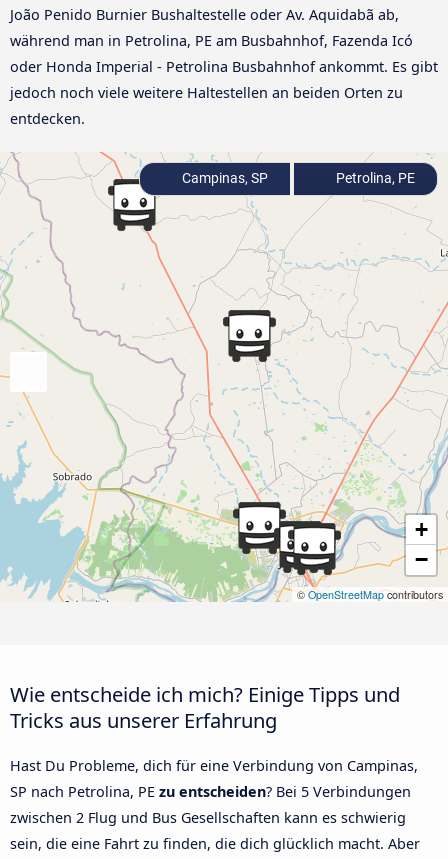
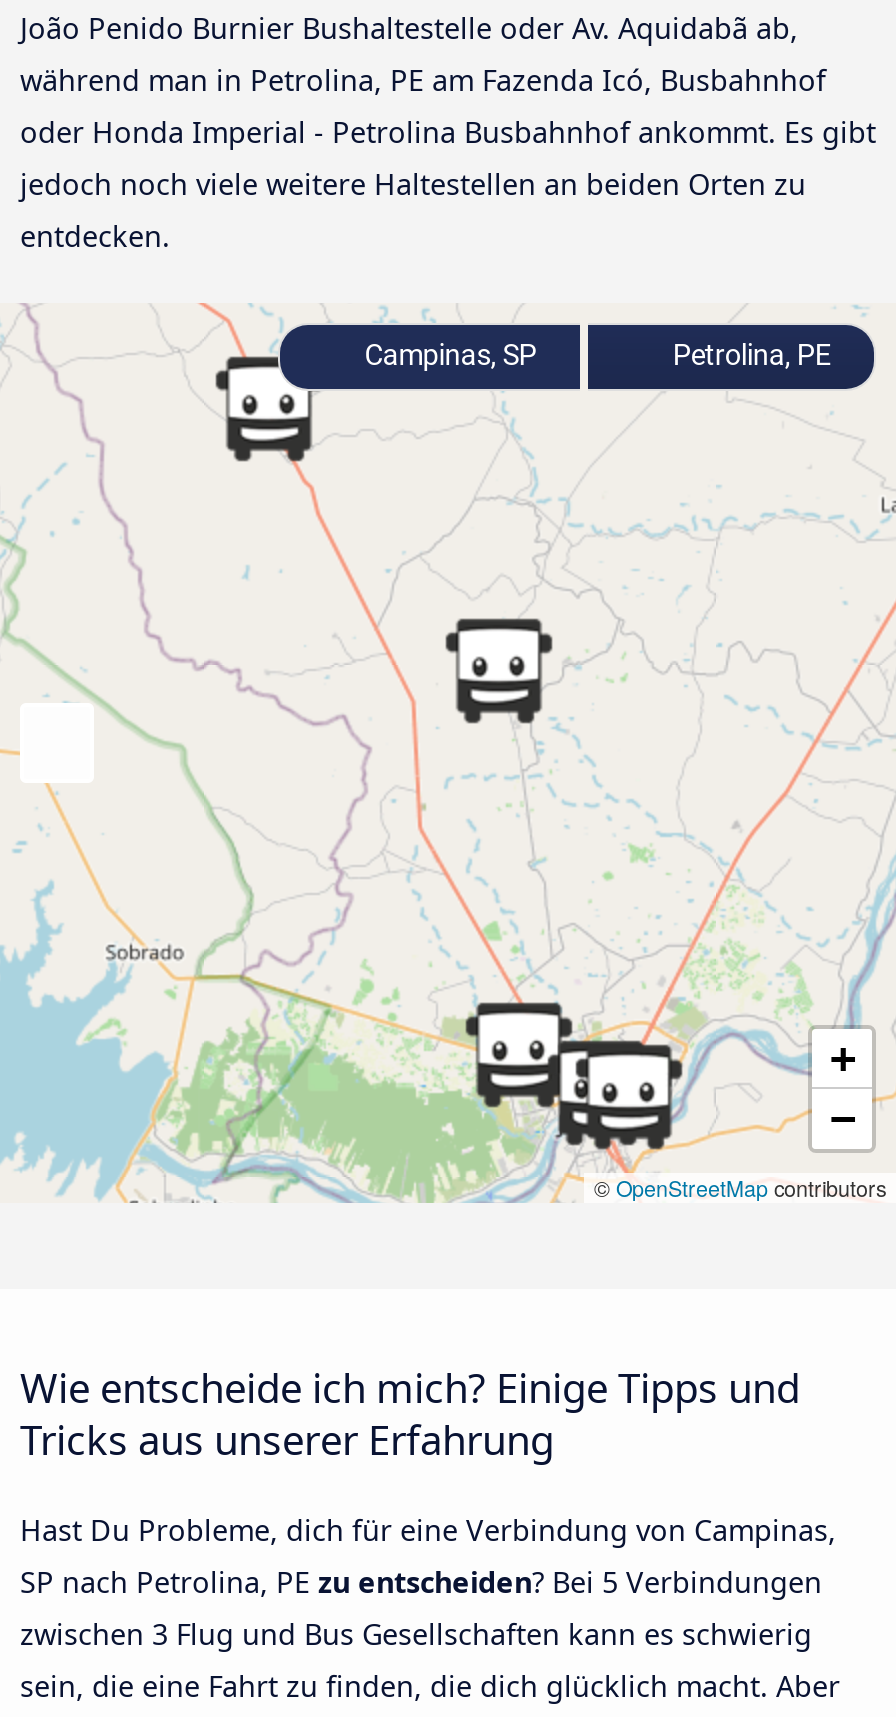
[10,31,413,50] während man in Petrolina, PE am Busbahnhof, Fazenda Icó -> [20,61,826,99] während man in Petrolina, PE am Fazenda Icó, Busbahnhof
[10,808,406,827] zwischen 2 Flug und Bus Gesellschaften kann es schwierig -> [20,1616,812,1654] zwischen 3 Flug und Bus Gesellschaften kann es schwierig

